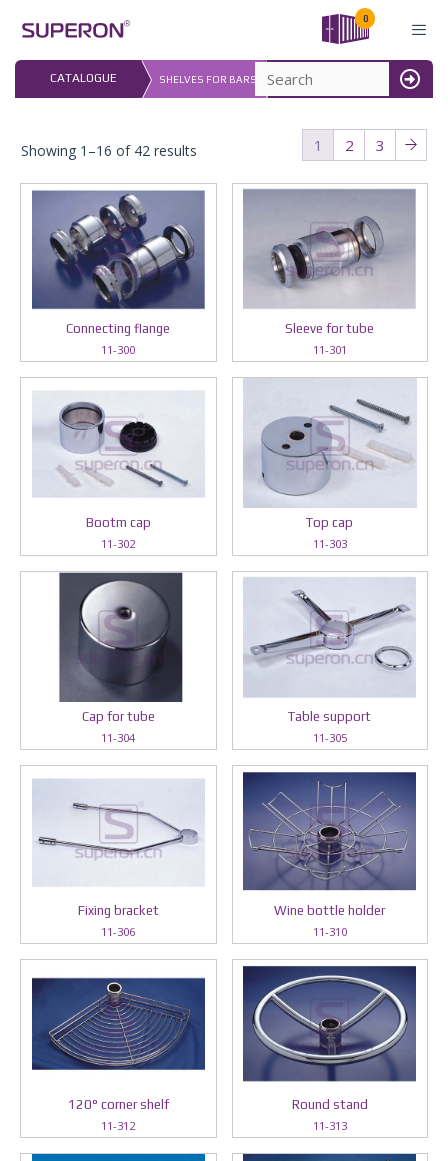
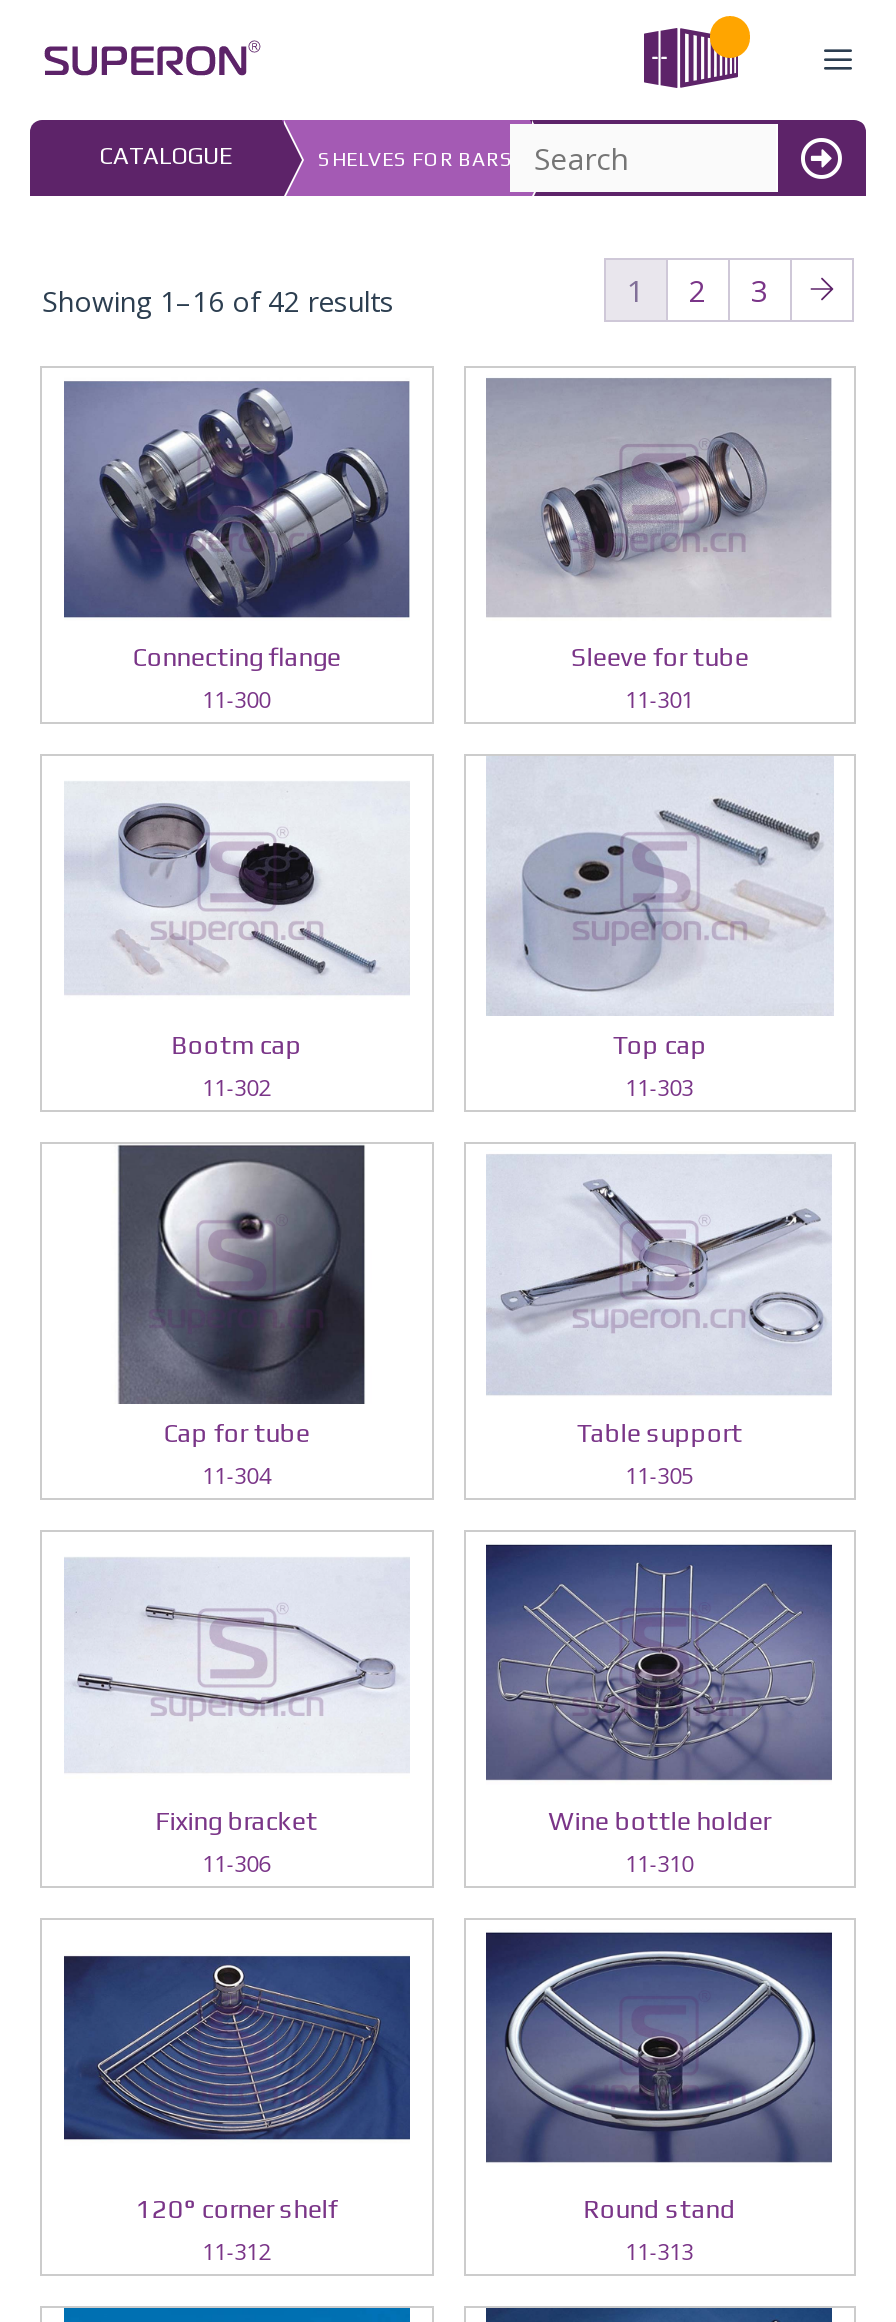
[362,13,367,24] 0 -> none

